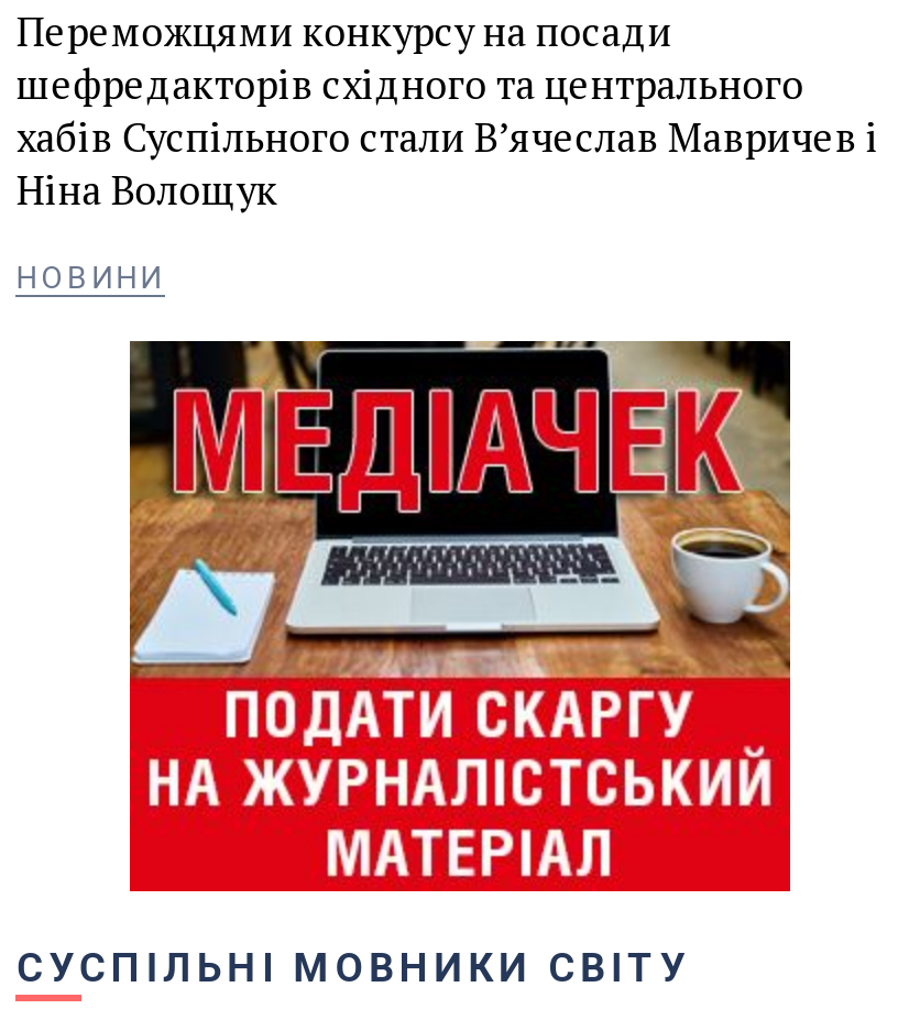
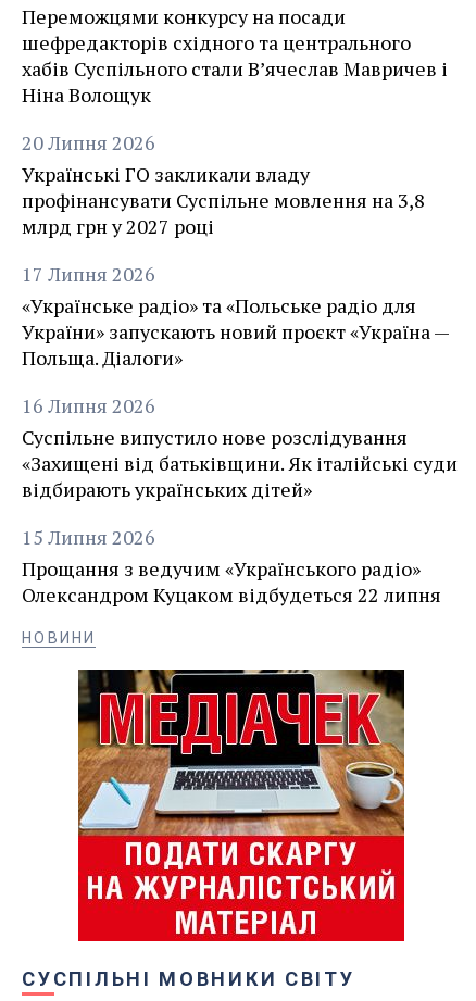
none -> [22,129,458,607] 20 Липня 2026 | Українські ГО закликали владу | профінансувати Суспільне мовлення на 3,8 | млрд грн у 2027 році | 17 Липня 2026 | «Українське радіо» та «Польське радіо для | України» запускають новий проєкт «Україна — | Польща. Діалоги» | 16 Липня 2026 | Суспільне випустило нове розслідування | «Захищені від батьківщини. Як італійські суди | відбирають українських дітей» | 15 Липня 2026 | Прощання з ведучим «Українського радіо» | Олександром Куцаком відбудеться 22 липня

